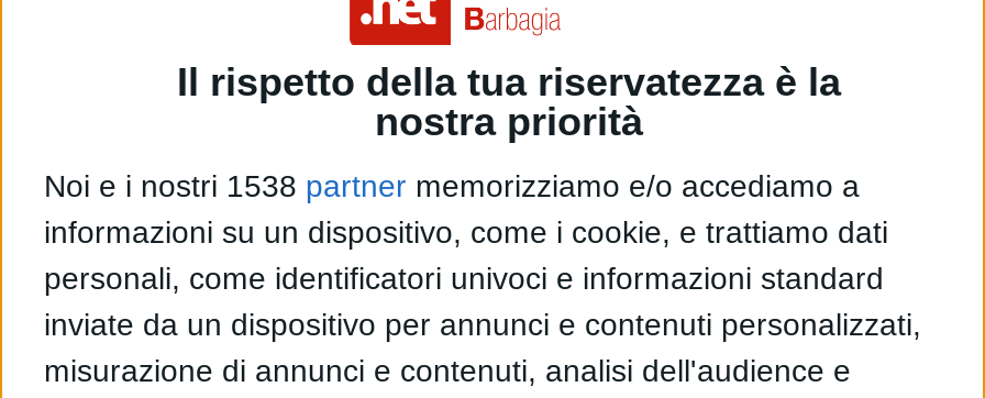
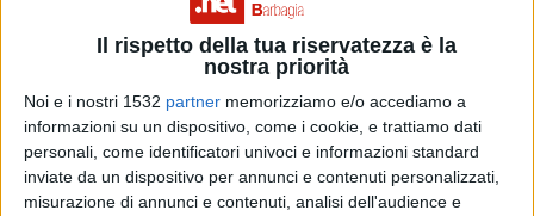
[44,168,860,204] Noi e i nostri 1538 partner memorizziamo e/o accediamo a -> [24,91,466,111] Noi e i nostri 1532 partner memorizziamo e/o accediamo a

